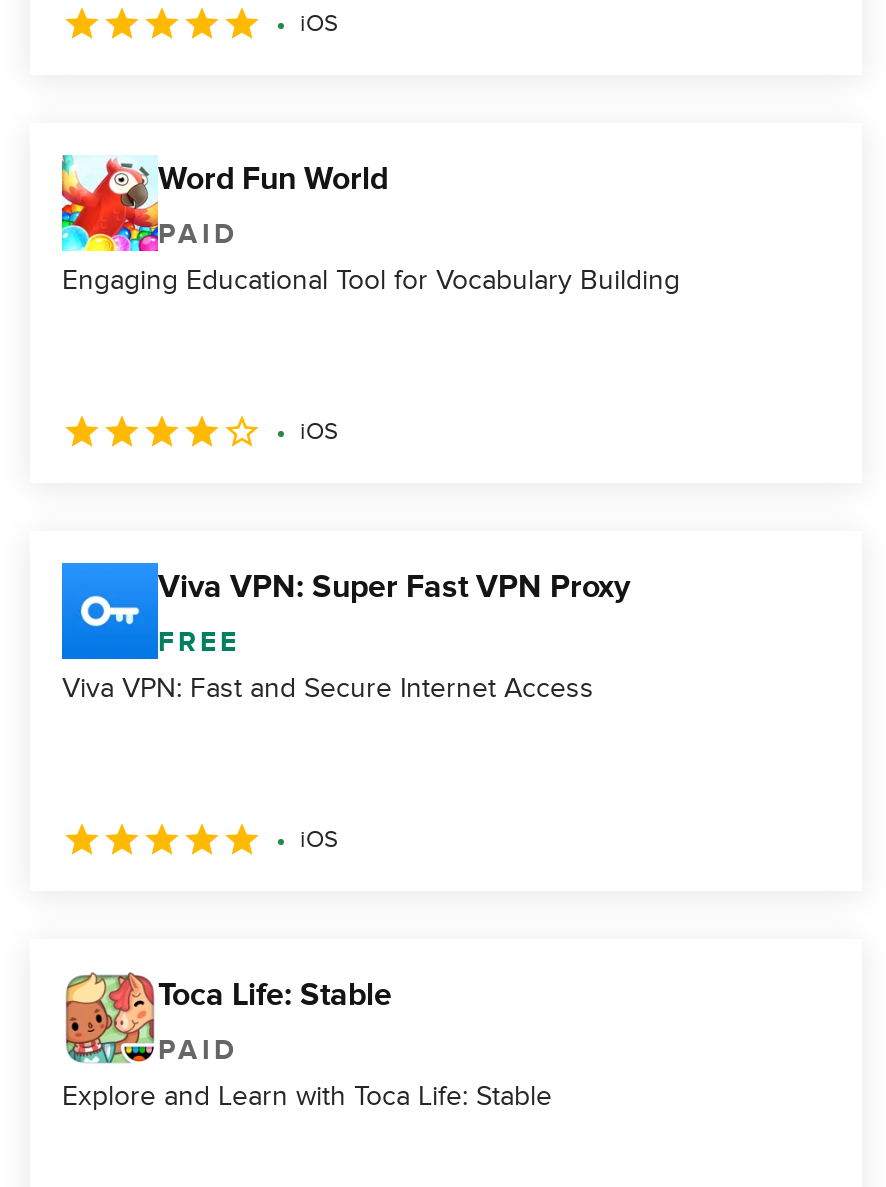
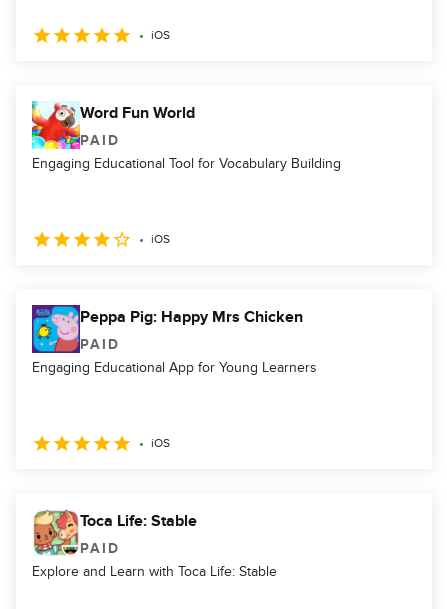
[60,561,630,705] [image] | Viva VPN: Super Fast VPN Proxy | FREE | Viva VPN: Fast and Secure Internet Access -> [31,304,317,376] [image] | Peppa Pig: Happy Mrs Chicken | PAID | Engaging Educational App for Young Learners

